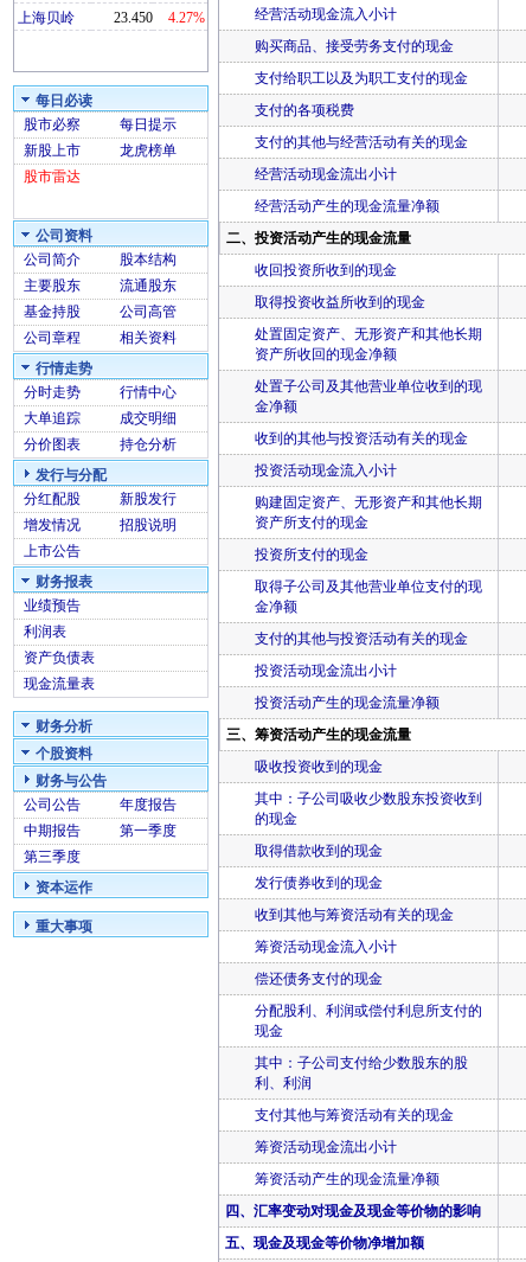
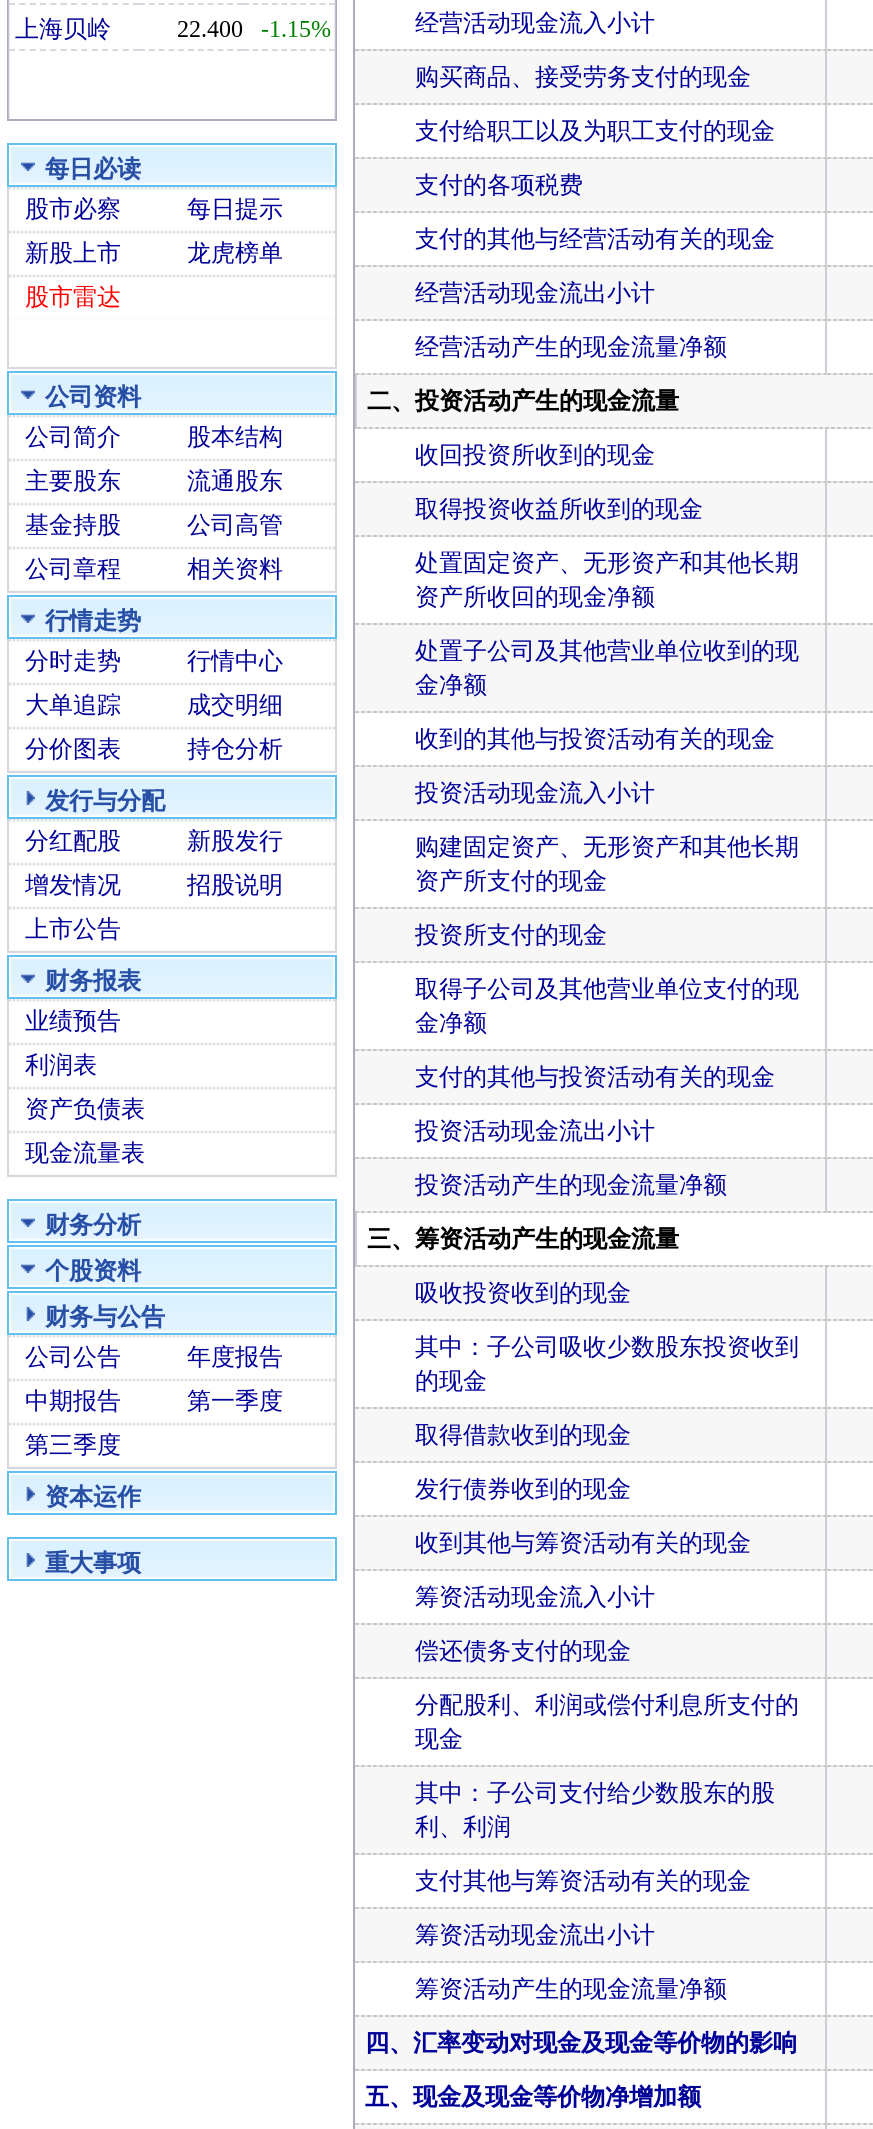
[114,9,153,26] 23.450 -> [177,15,243,43] 22.400
[168,9,205,26] 4.27% -> [261,15,331,43] -1.15%

